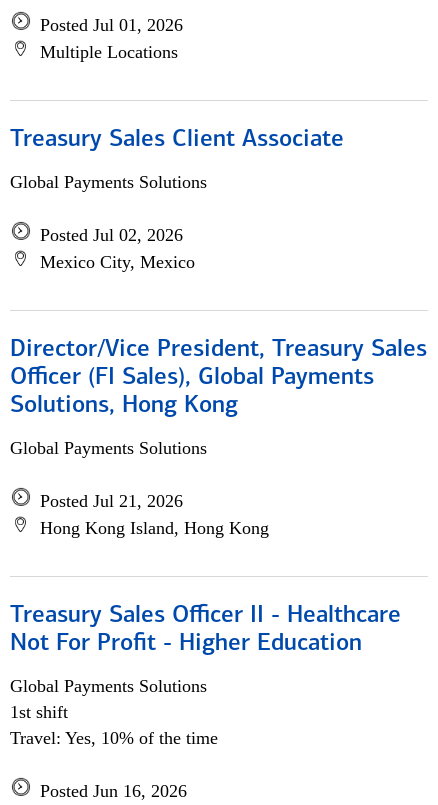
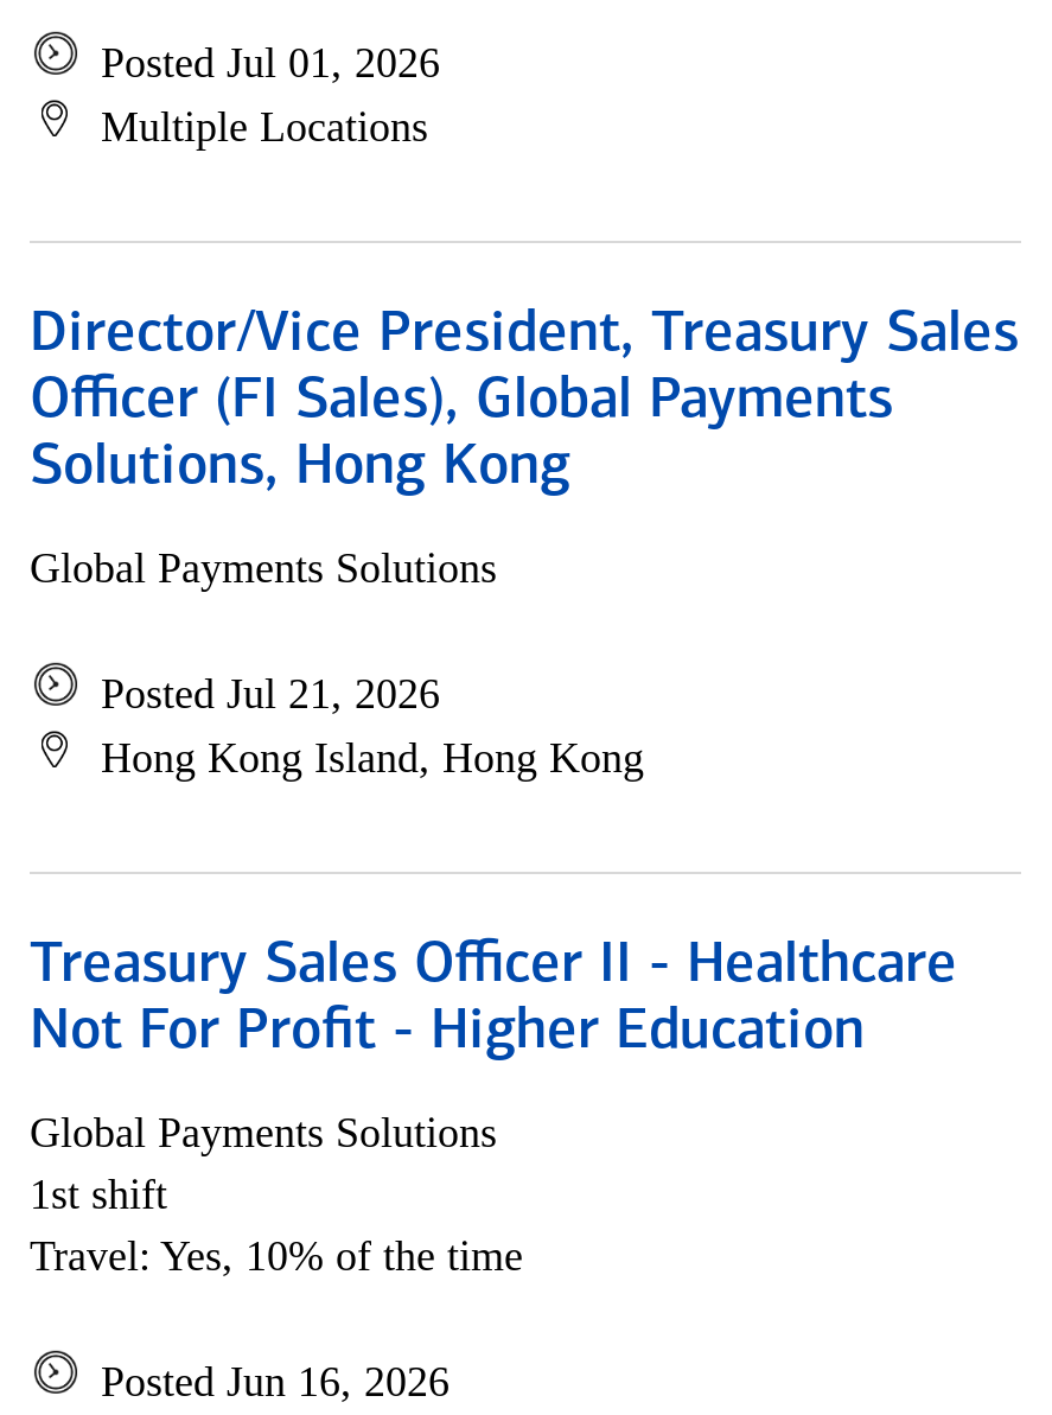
[10,128,344,272] Treasury Sales Client Associate | Global Payments Solutions | Posted Jul 02, 2026 | Mexico City, Mexico -> none

